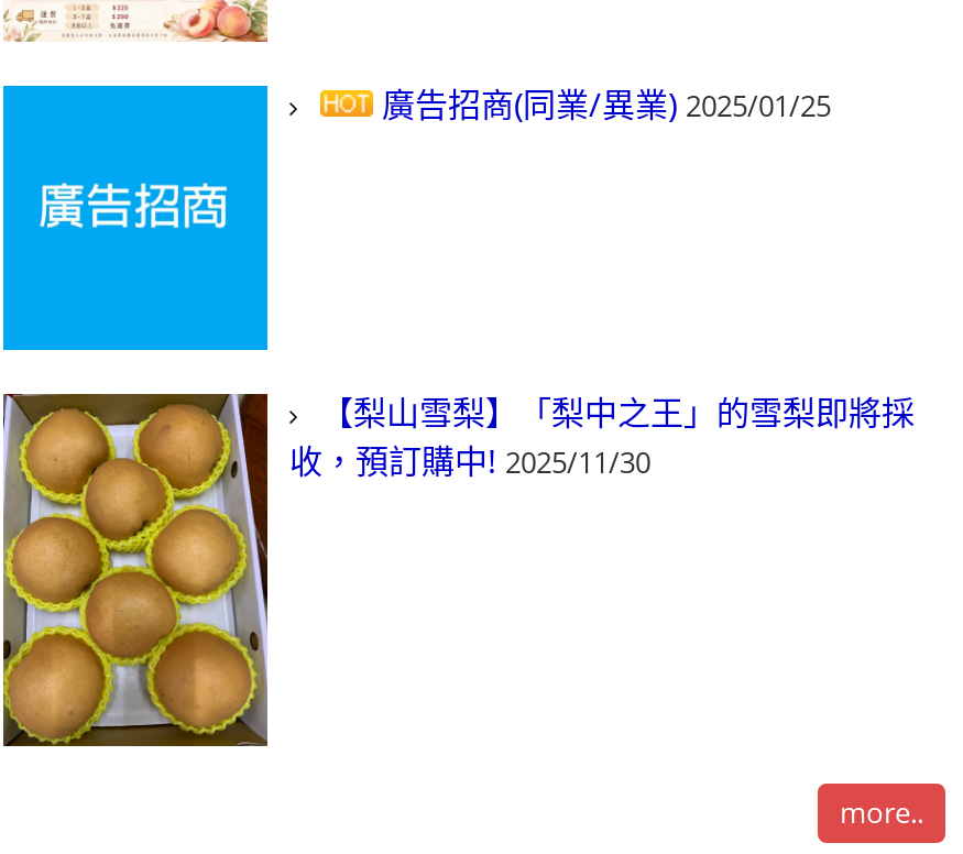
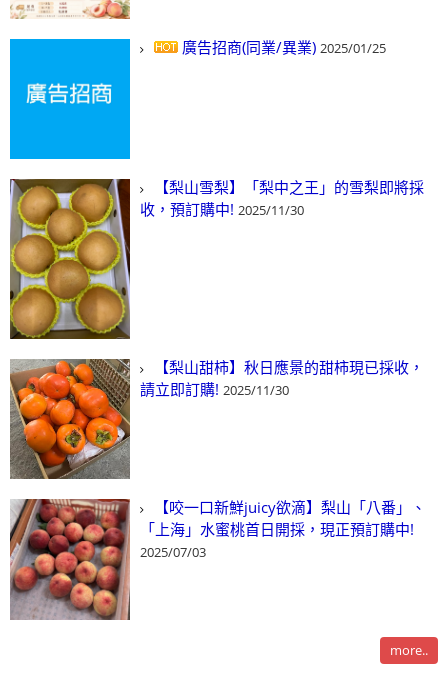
none -> [9,357,424,480] [image] | 【梨山甜柿】秋日應景的甜柿現已採收， | 請立即訂購! 2025/11/30
none -> [9,497,426,621] [image] | 【咬一口新鮮juicy欲滴】梨山「八番」、 | 「上海」水蜜桃首日開採，現正預訂購中! | 2025/07/03

